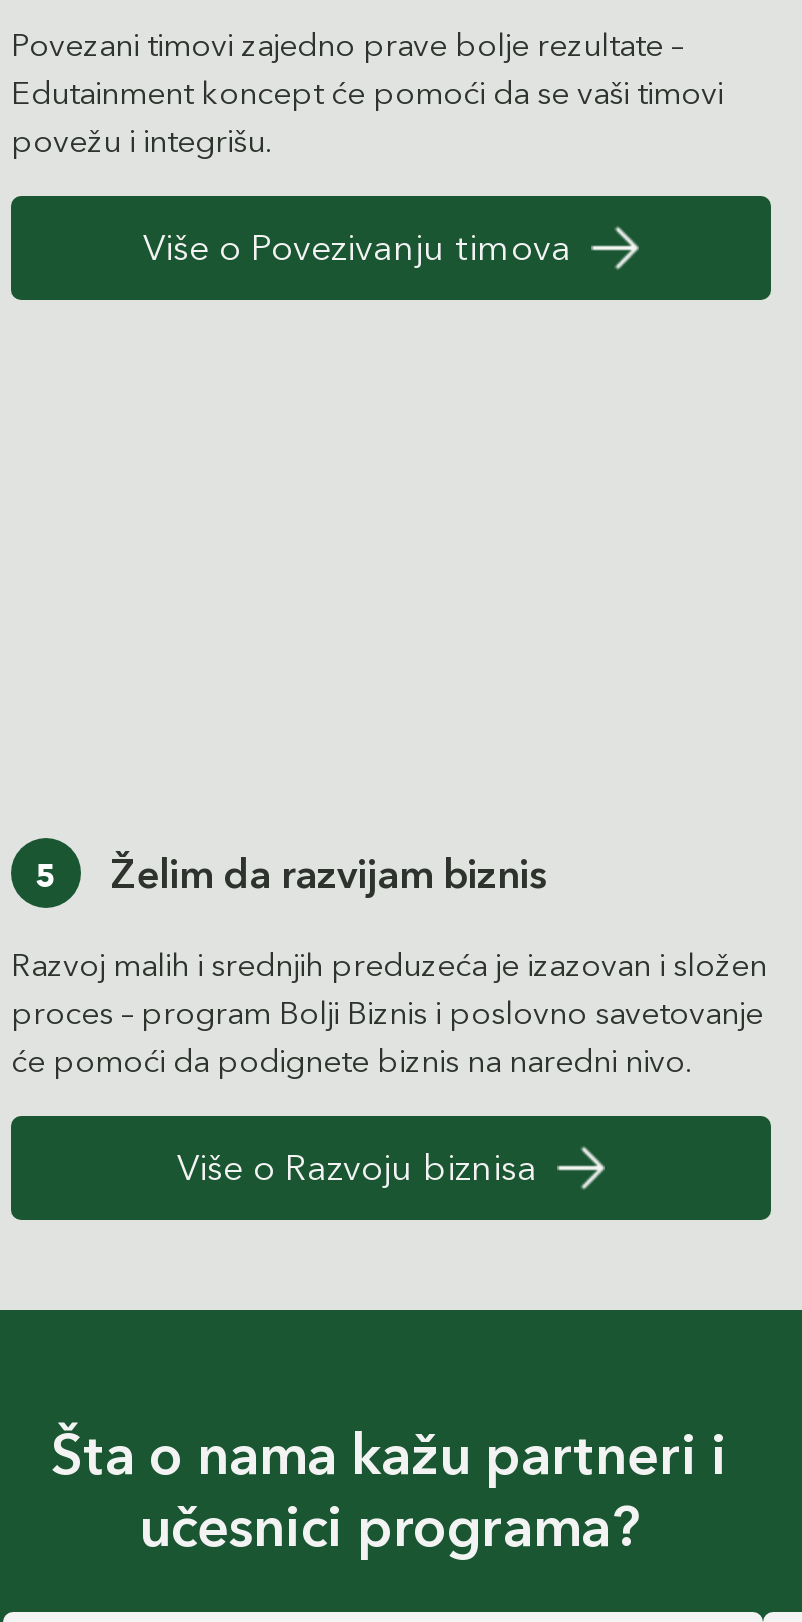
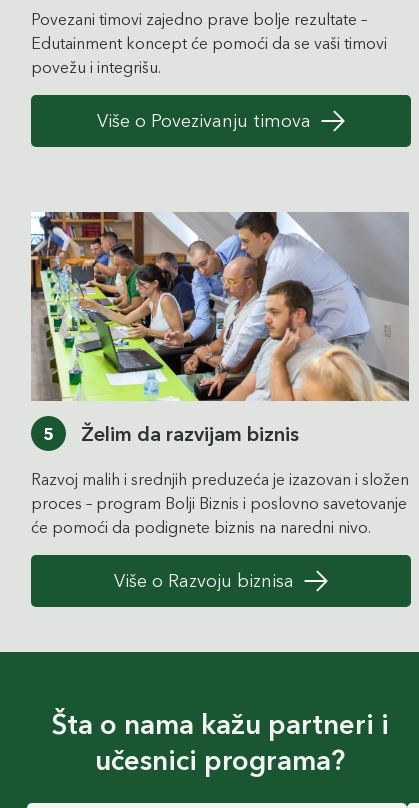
none -> [30,211,410,402] [image]

